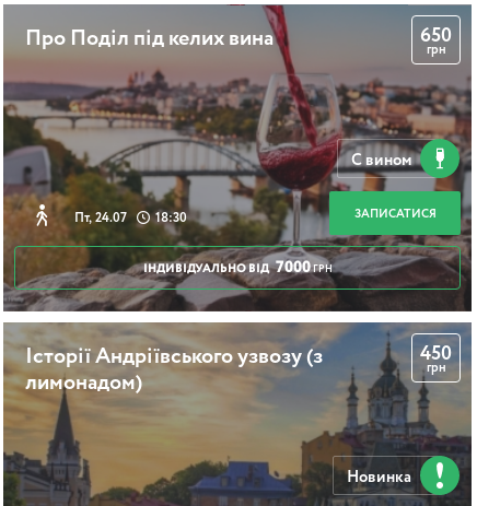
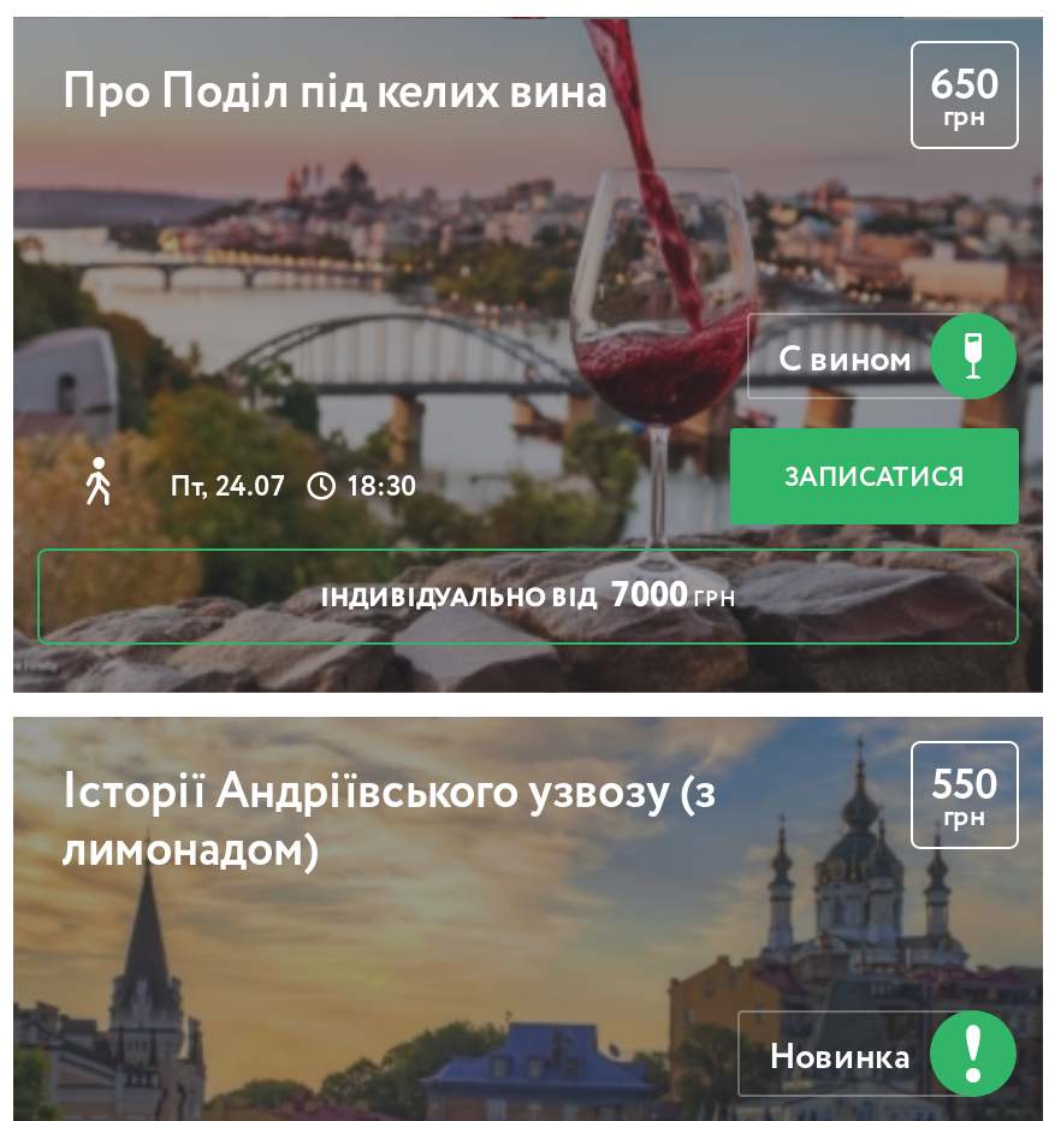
[420,344,452,364] 450 -> [931,764,998,808] 550

